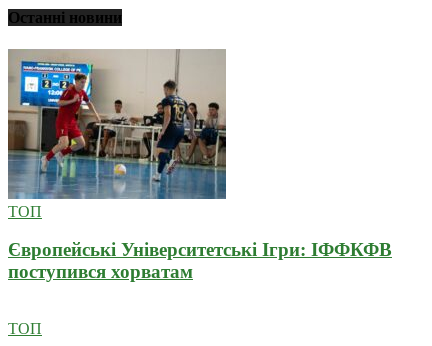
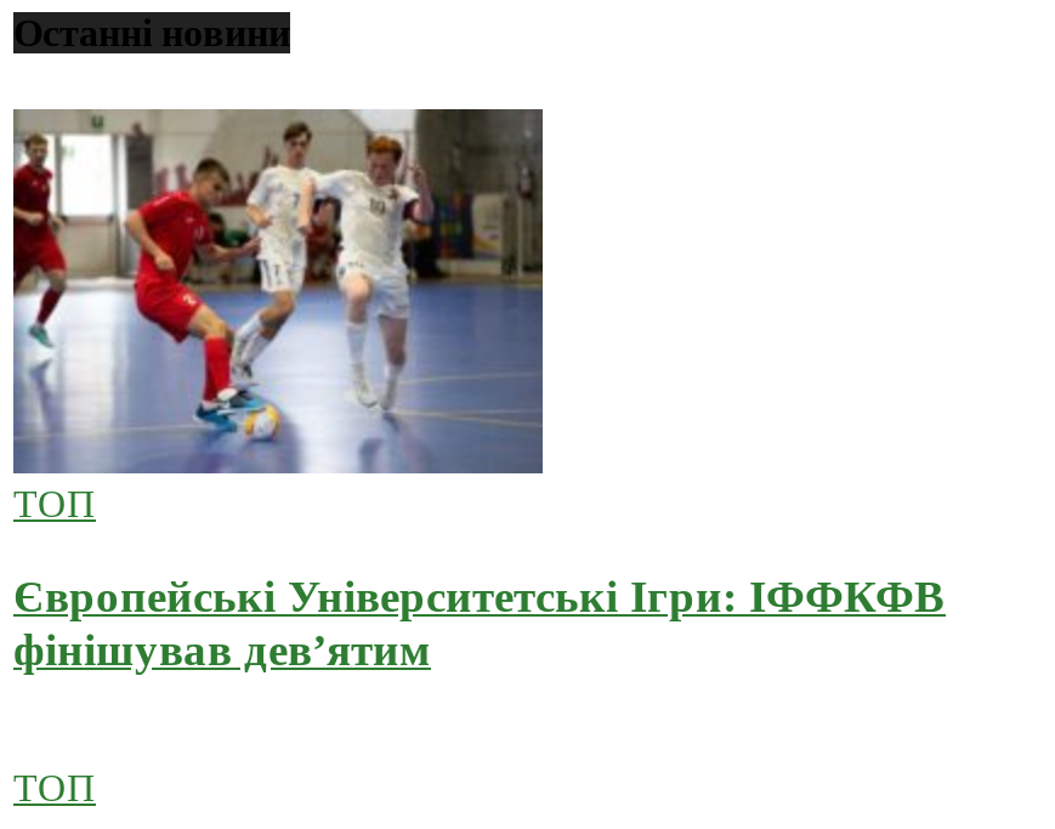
[7,50,227,199] [image] -> [11,109,545,473] [image]
[8,261,193,282] поступився хорватам -> [13,625,431,676] фінішував дев’ятим

